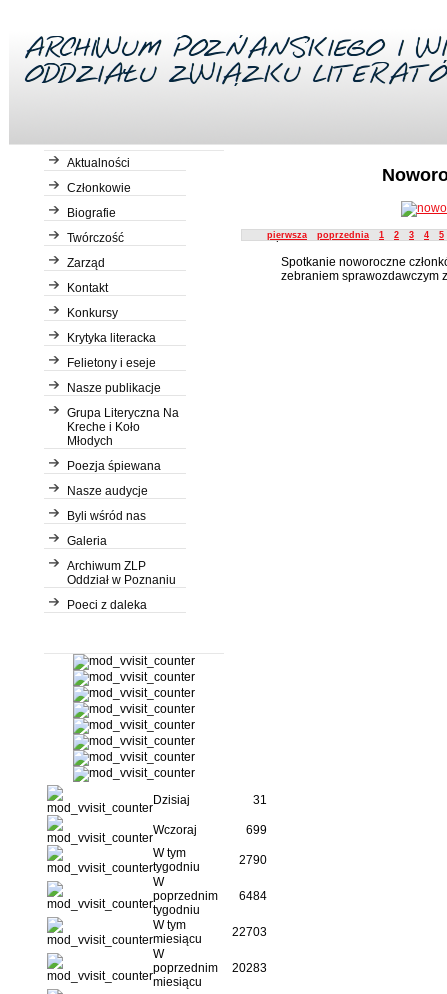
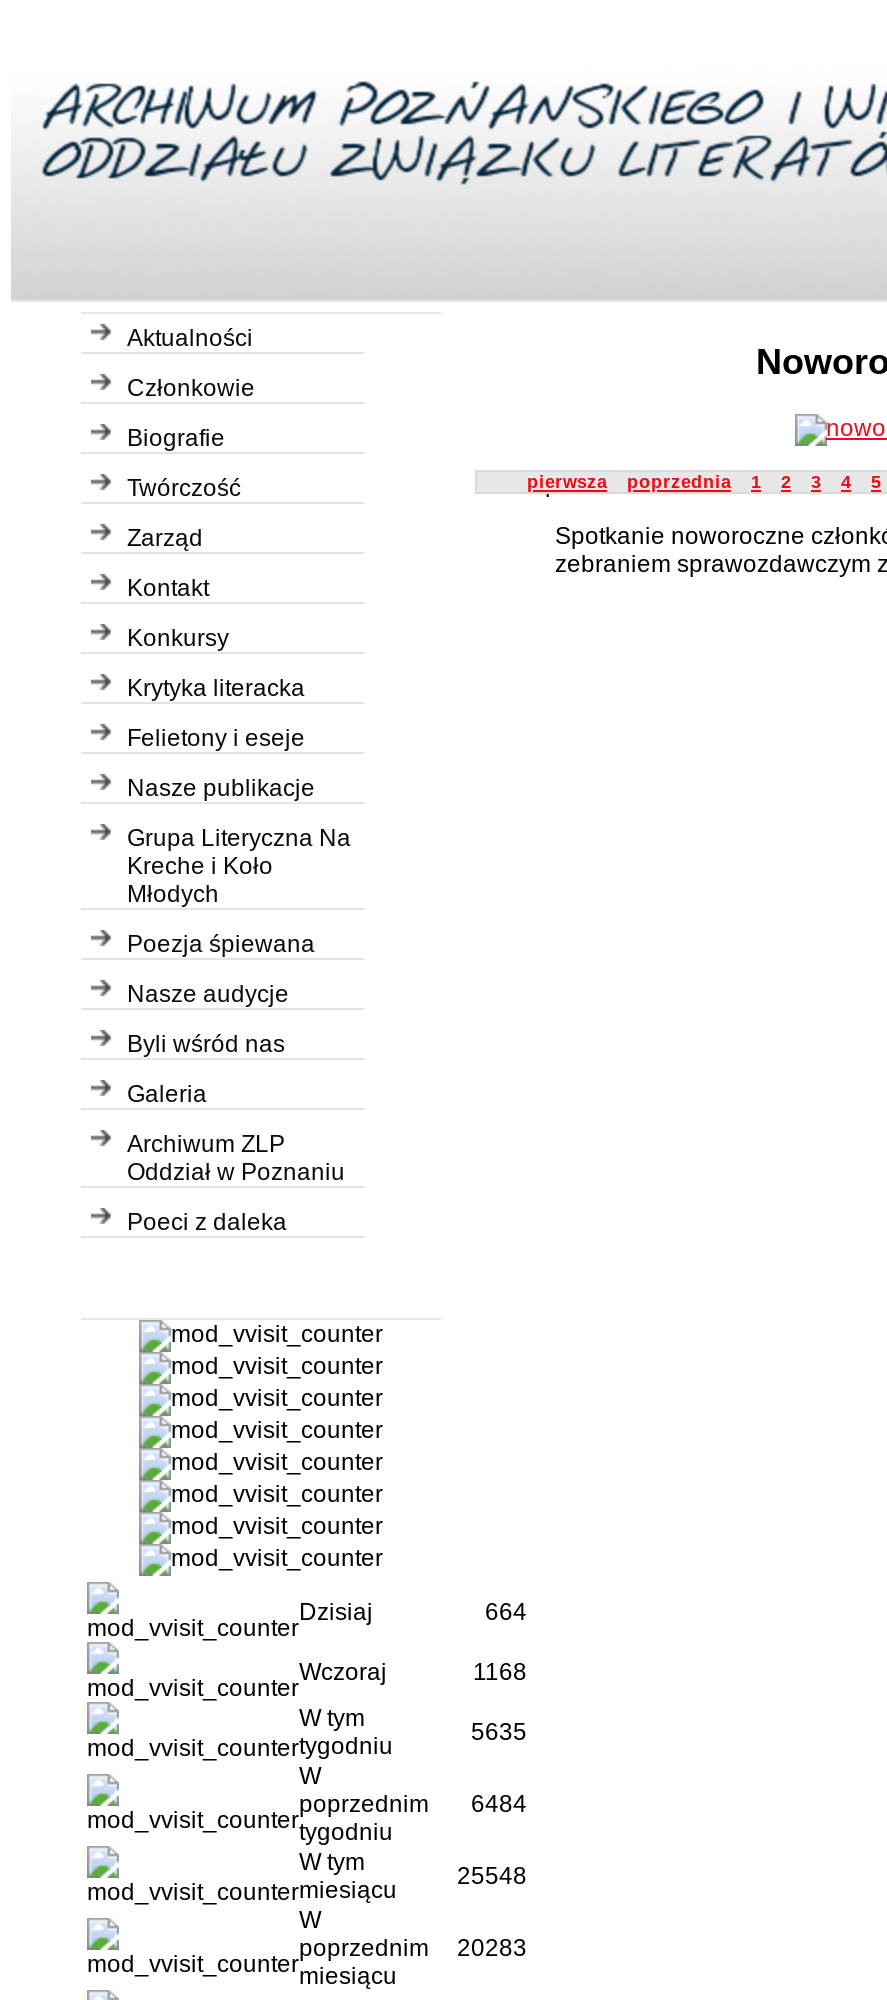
[253,793,267,807] 31 -> [485,1598,527,1626] 664
[246,823,267,837] 699 -> [473,1658,527,1686] 1168
[239,853,267,867] 2790 -> [471,1718,527,1746] 5635
[232,925,267,939] 22703 -> [457,1862,527,1890] 25548

